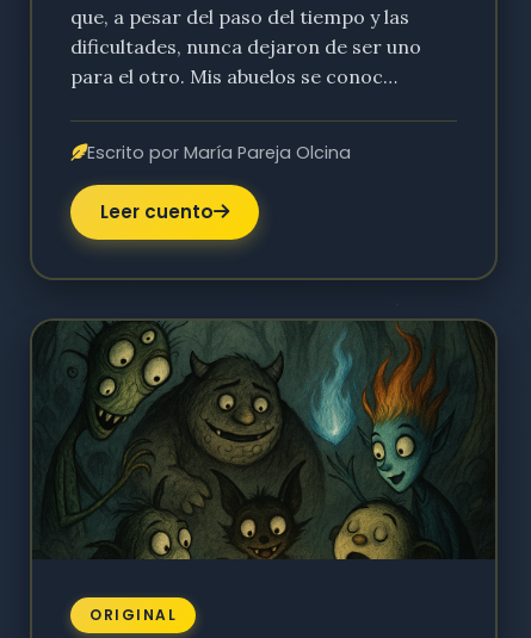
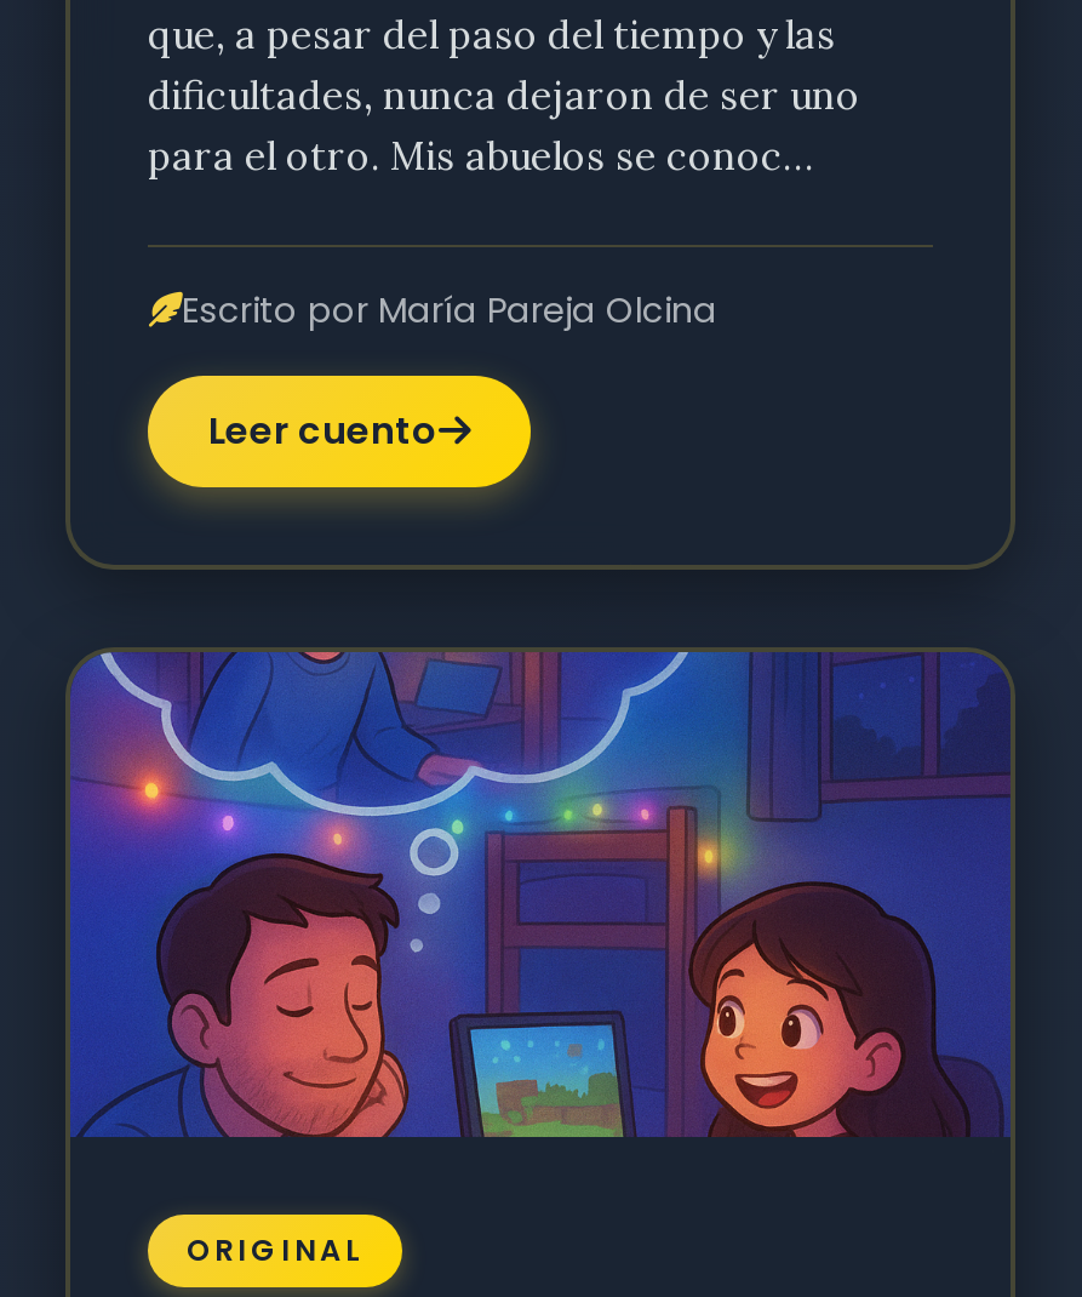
[32,321,495,560] [image] -> [68,650,1013,1139] [image]

